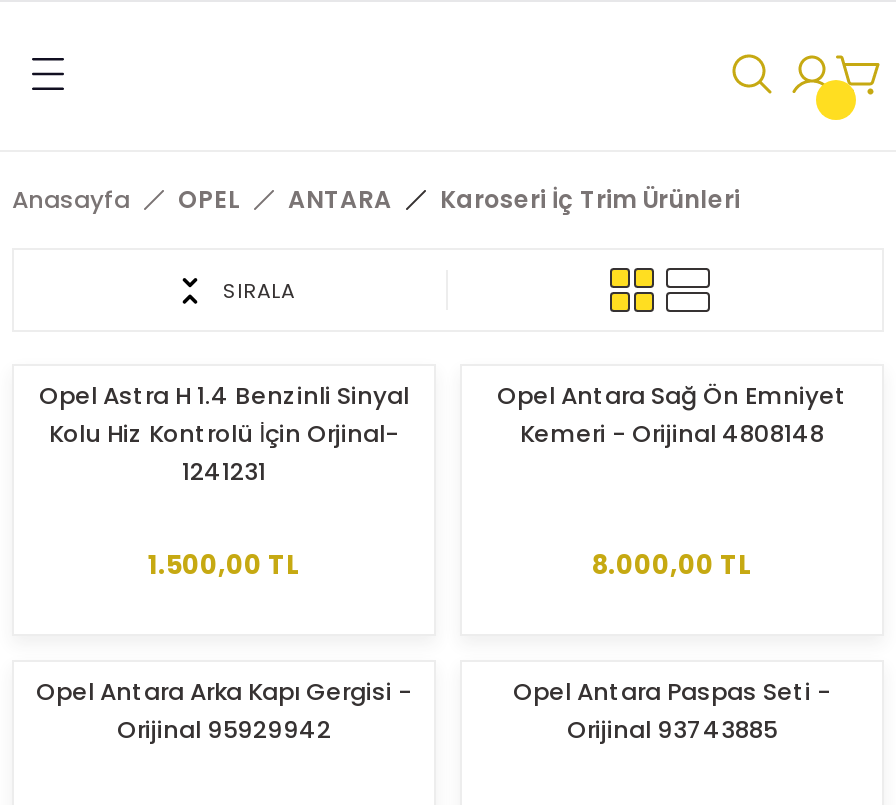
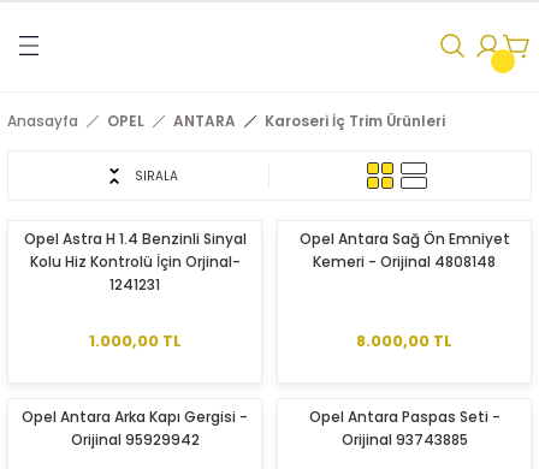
[148,547,300,581] 1.500,00 TL -> [88,330,181,351] 1.000,00 TL

